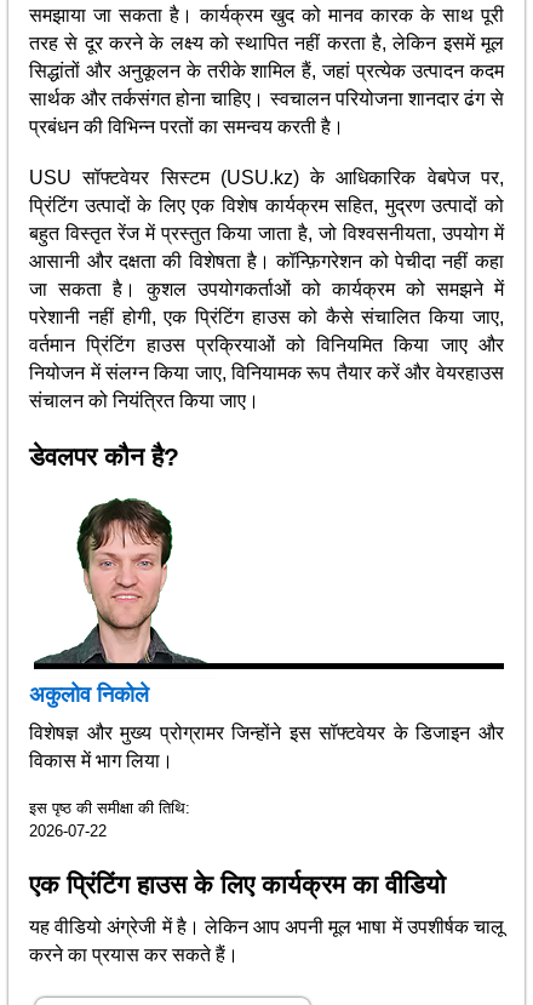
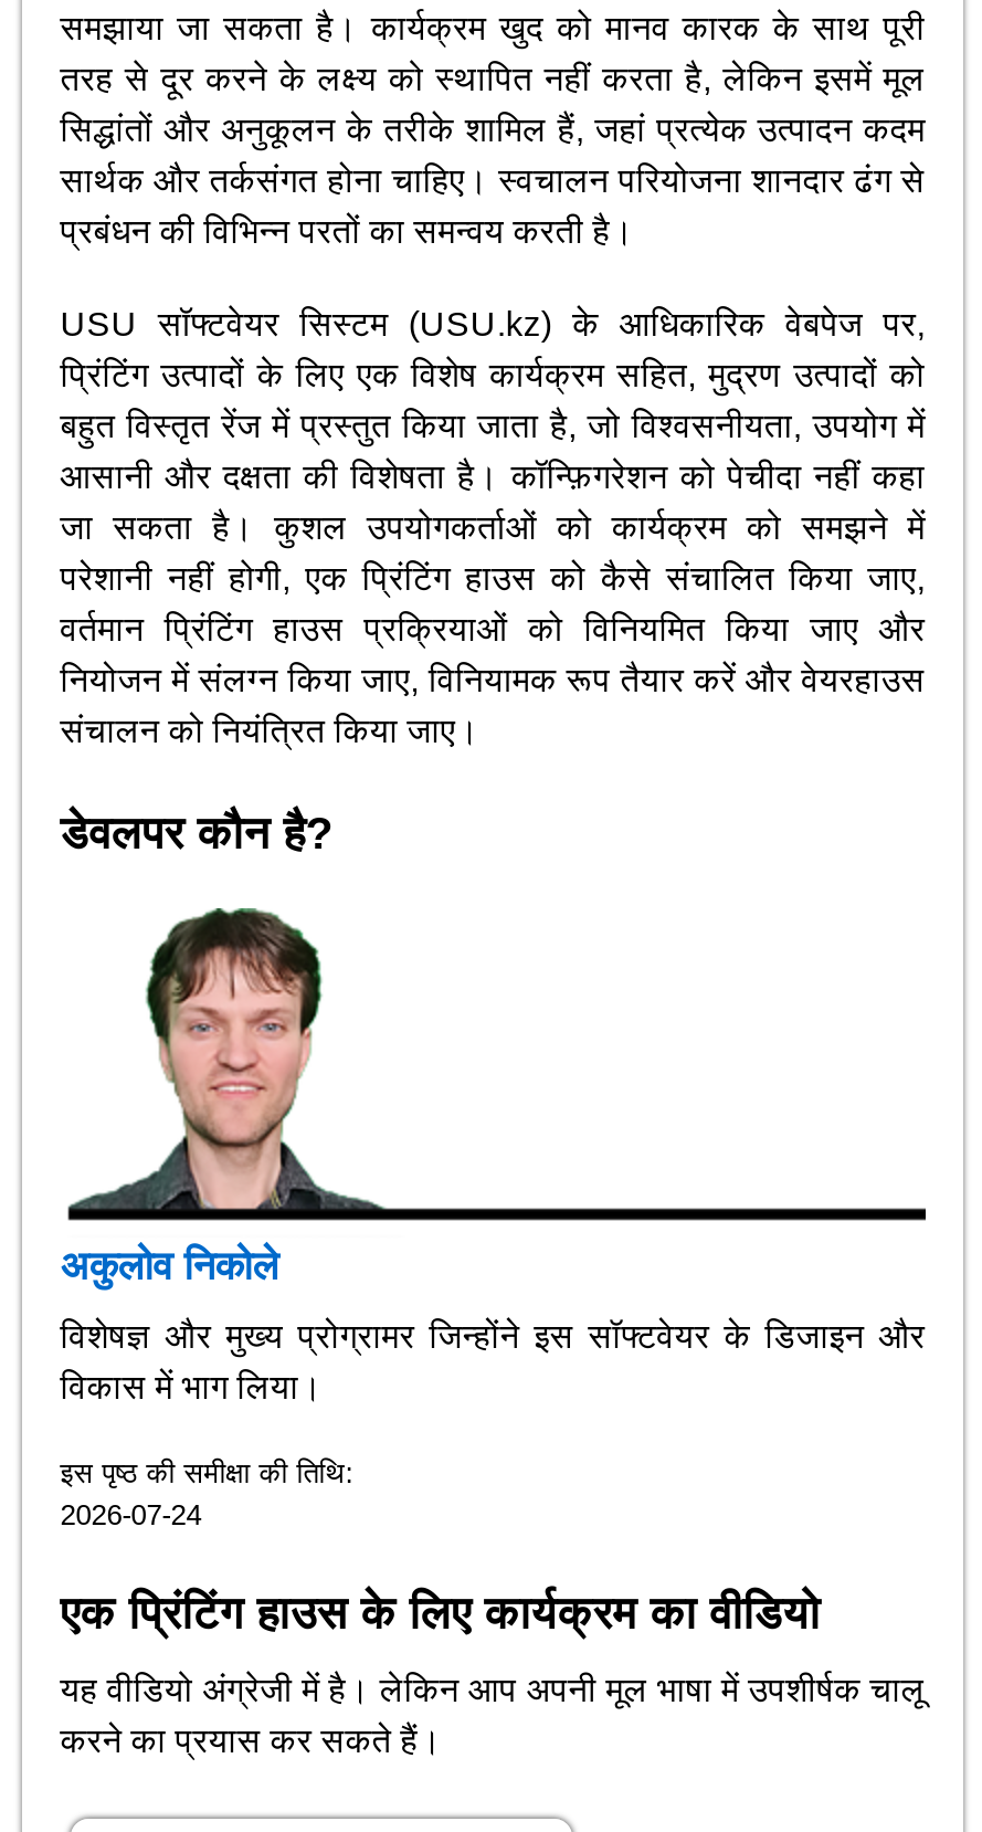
[29,822,107,841] 2026-07-22 -> [60,1499,201,1532] 2026-07-24

